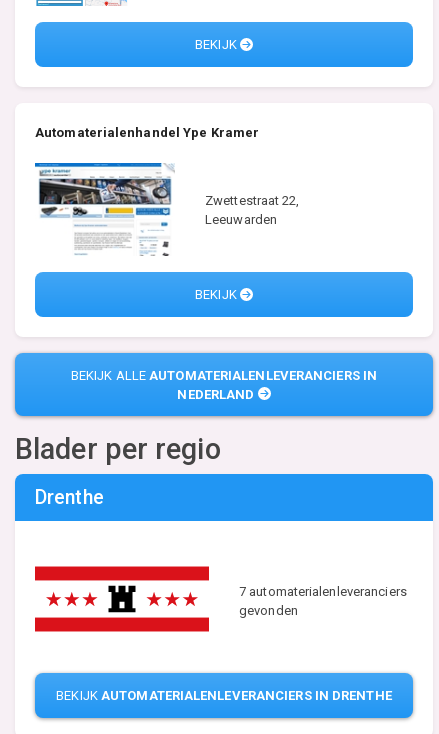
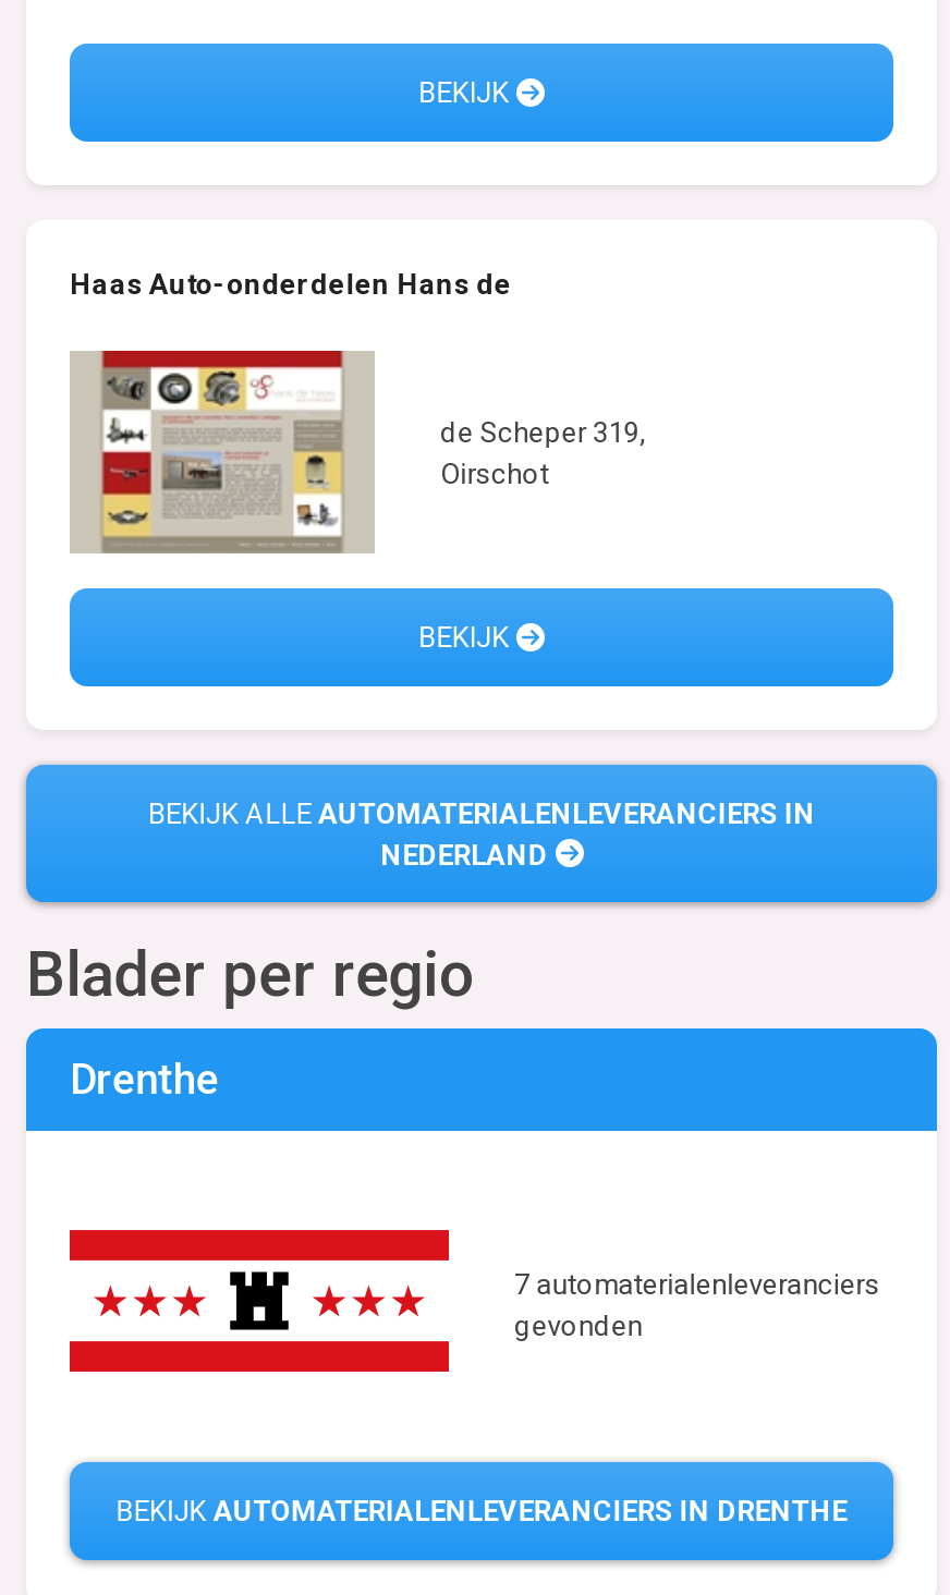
[35,125,259,140] Automaterialenhandel Ype Kramer -> [70,268,512,301] Haas Auto-onderdelen Hans de
[34,162,300,256] [image] | Zwettestraat 22, | Leeuwarden -> [70,349,646,556] [image] | de Scheper 319, | Oirschot

